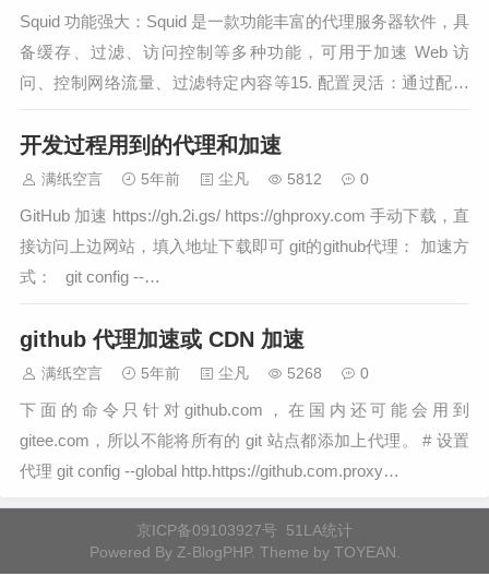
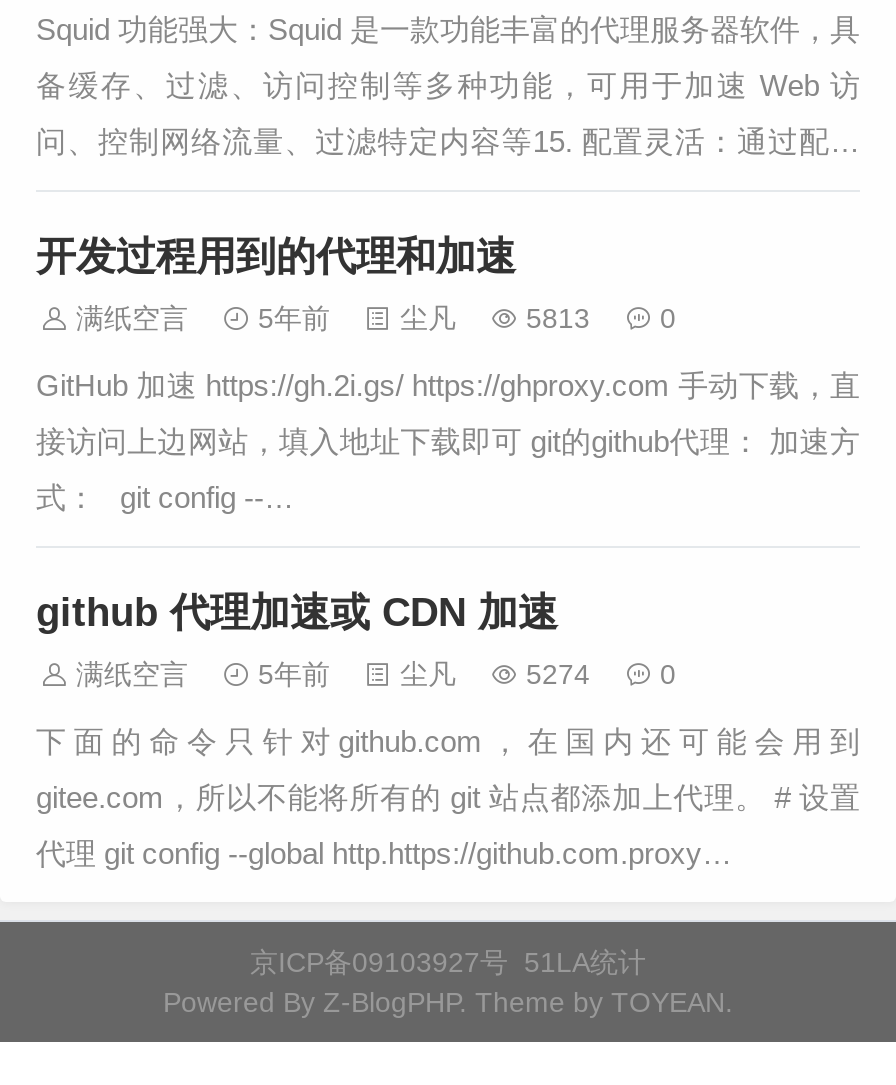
[287,170,322,188] 5812 -> [526,302,590,334] 5813
[287,364,322,382] 5268 -> [526,658,590,690] 5274

